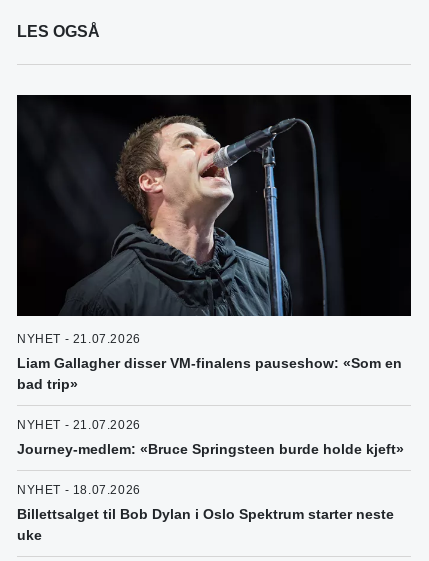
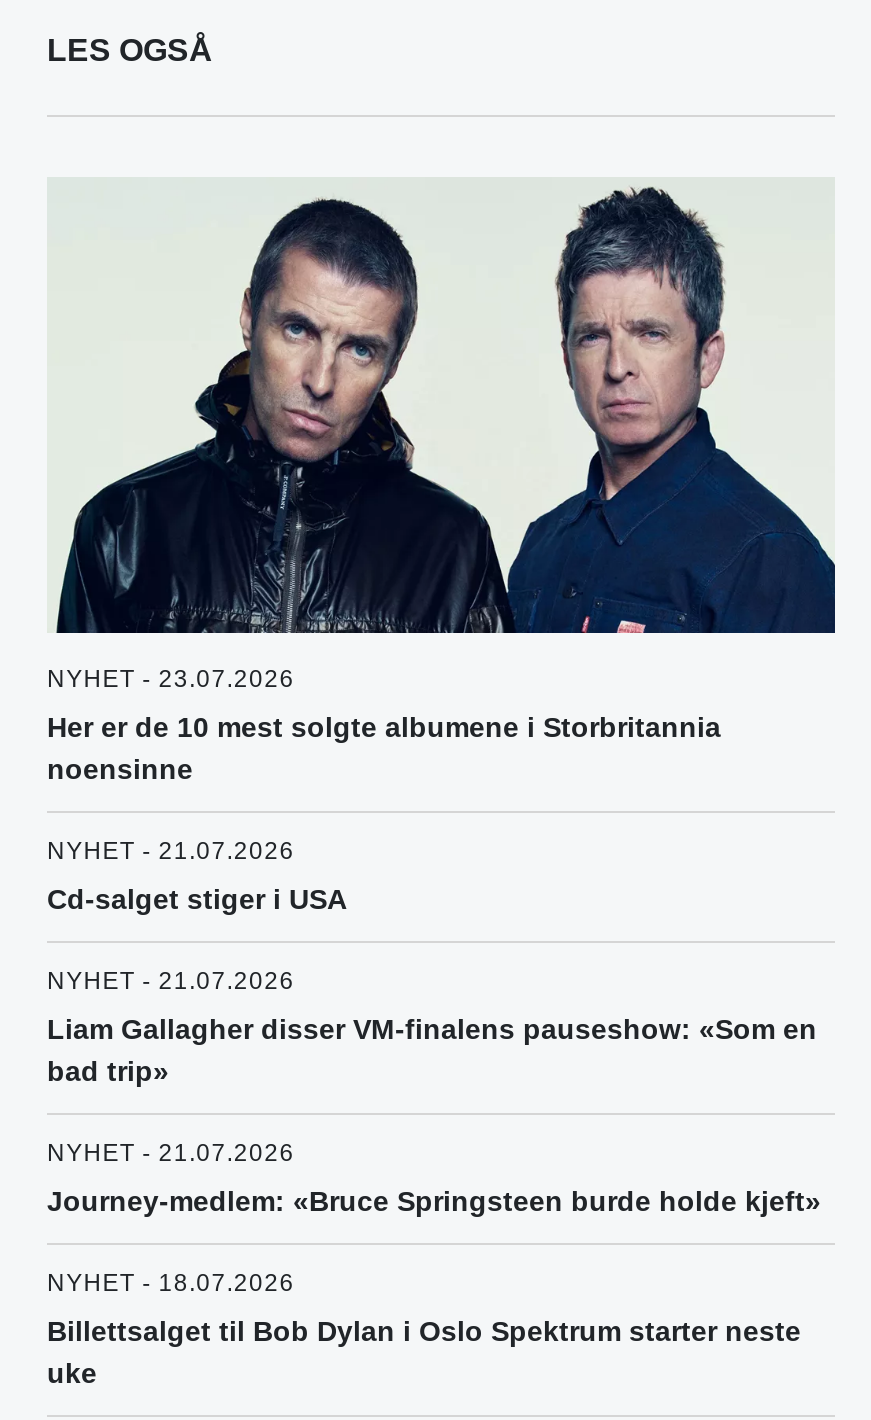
none -> [47,665,721,915] NYHET - 23.07.2026 | Her er de 10 mest solgte albumene i Storbritannia | noensinne | NYHET - 21.07.2026 | Cd-salget stiger i USA
[16,94,412,317] [image] -> [47,184,835,636] [image]

